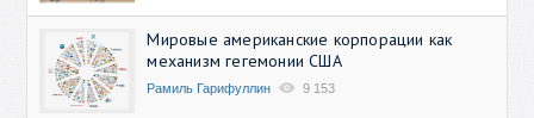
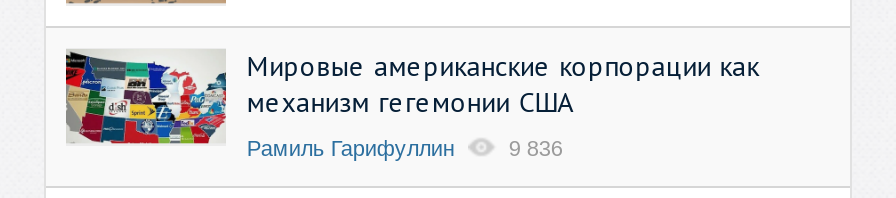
[39,30,135,108] [image] -> [64,50,228,180] [image]
[303,81,335,96] 9 153 -> [509,136,563,160] 9 836

